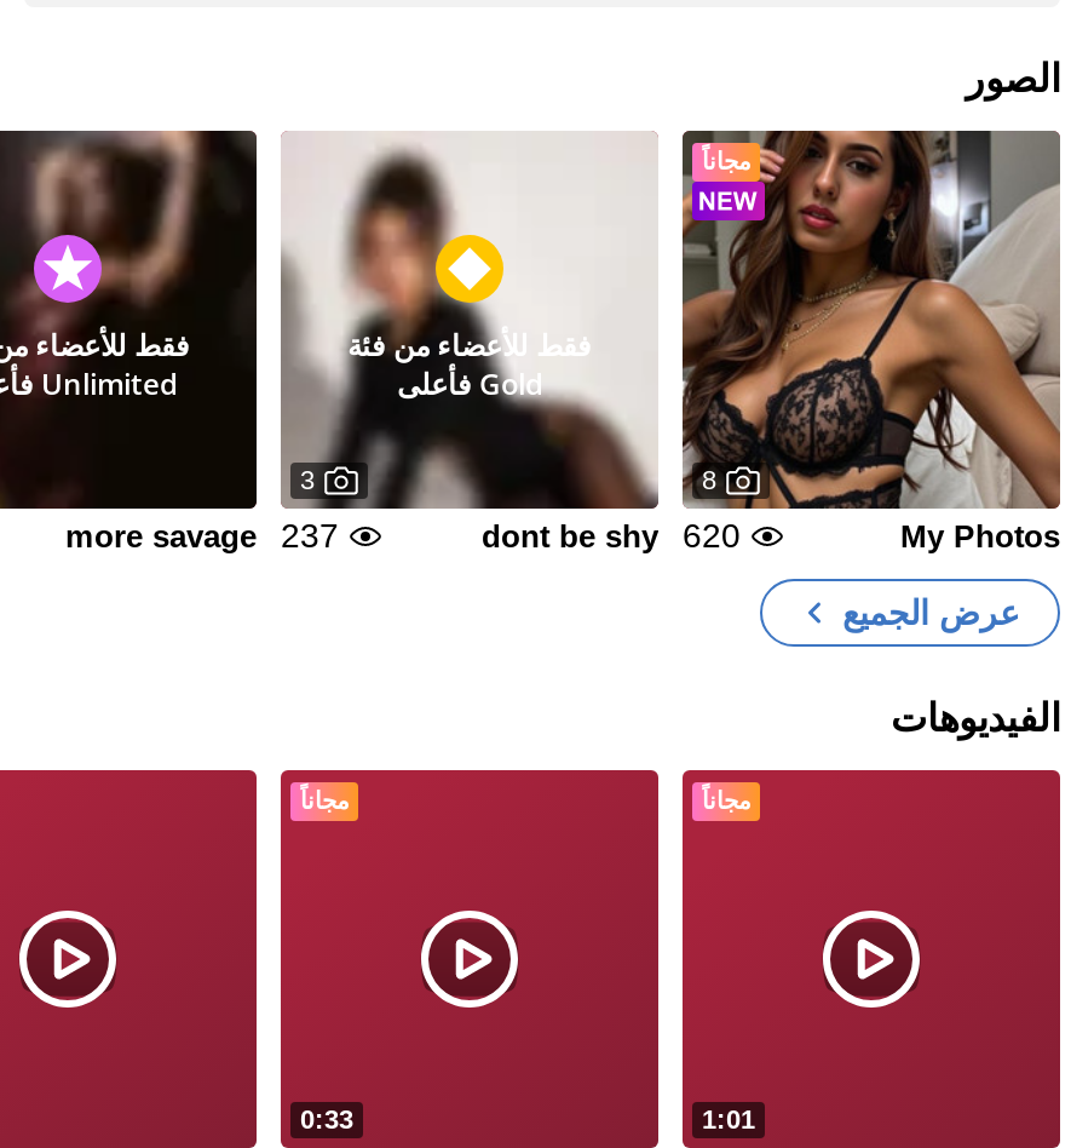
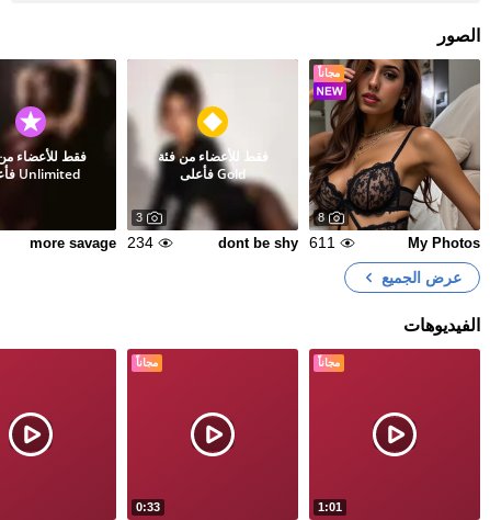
[65,516,339,555] more savage 237 -> [30,234,153,251] more savage 234
[482,516,741,555] dont be shy 620 -> [218,234,335,251] dont be shy 611

